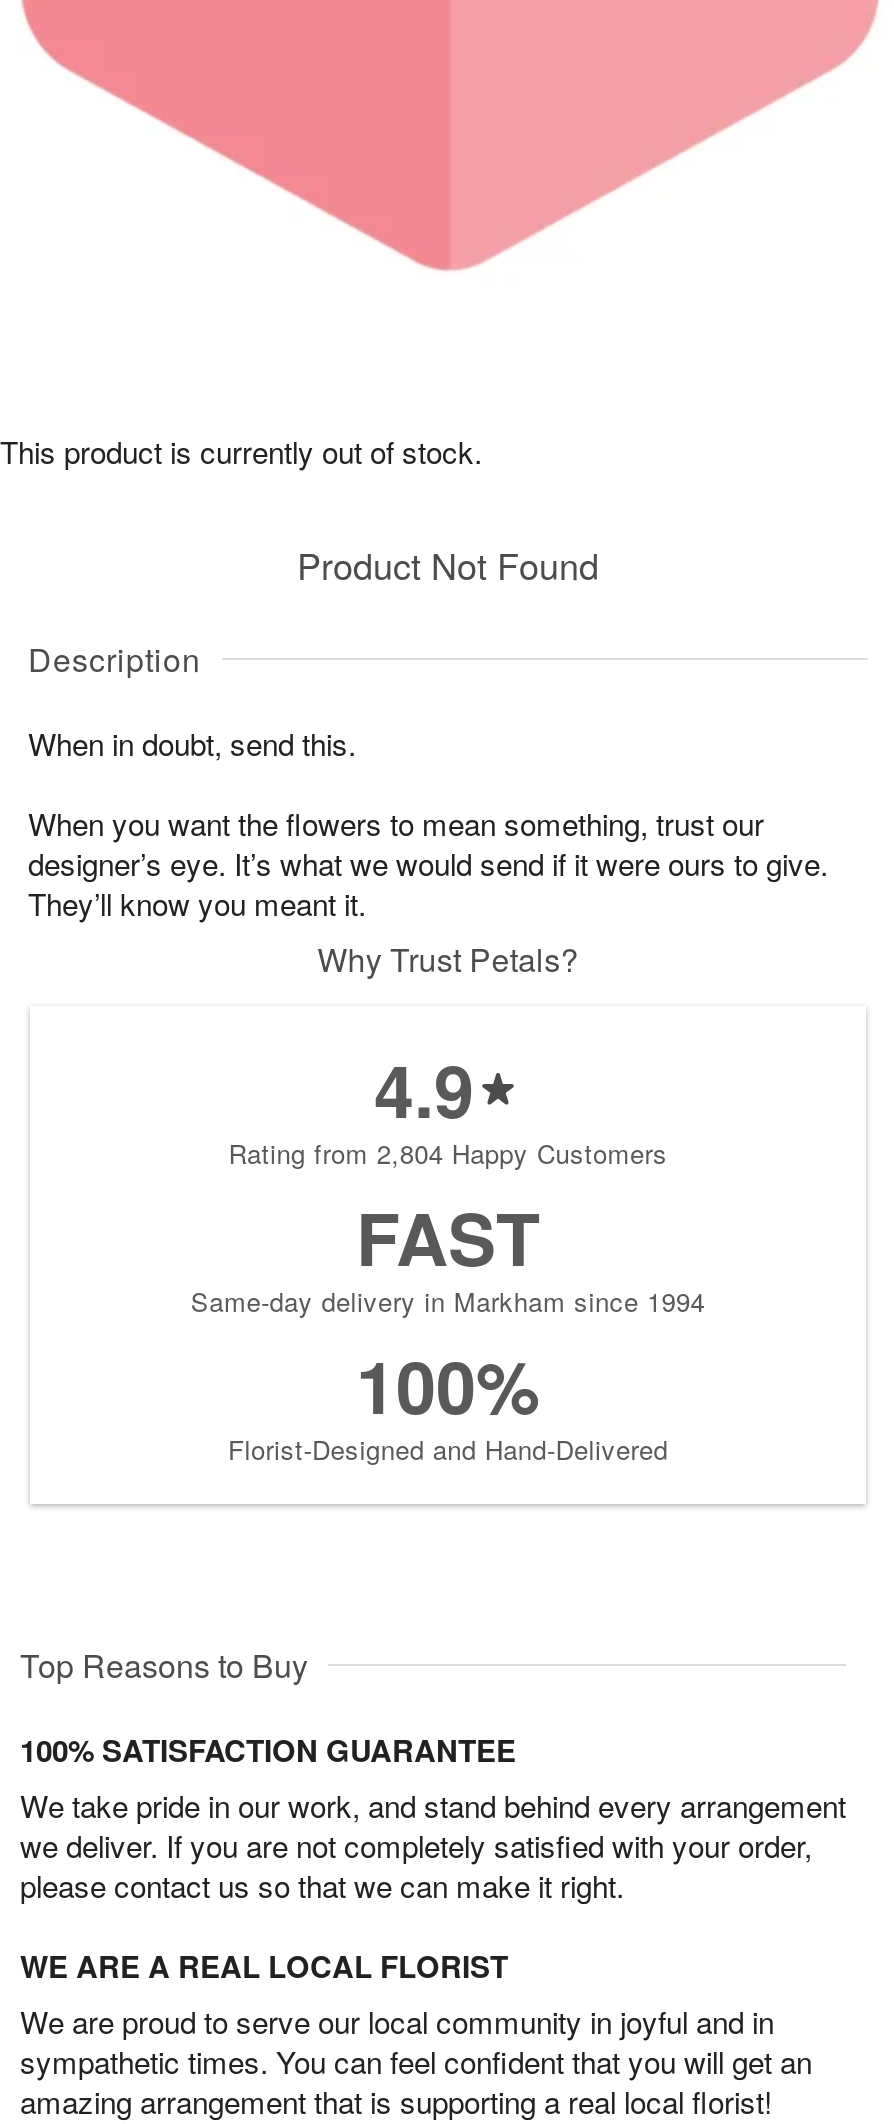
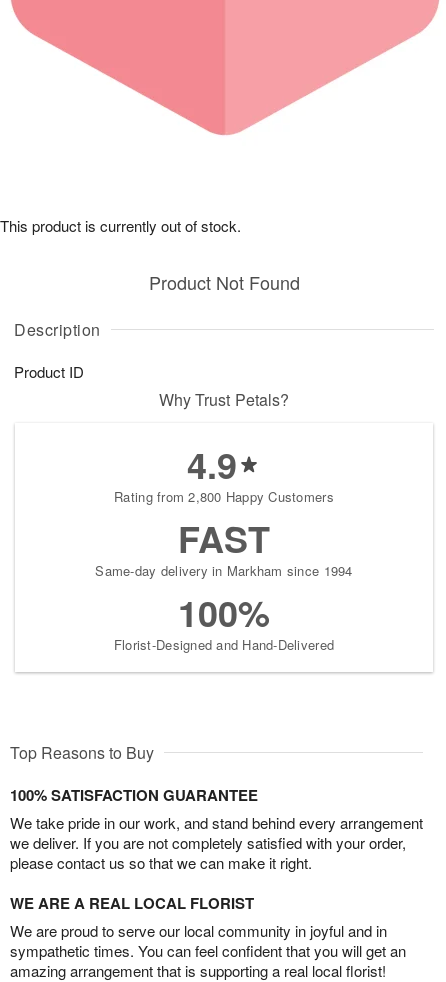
[28,722,828,924] When in doubt, send this. | When you want the flowers to mean something, trust our | designer’s eye. It’s what we would send if it were ours to give. | They’ll know you meant it. -> [14,361,84,382] Product ID
[228,1134,668,1172] Rating from 2,804 Happy Customers -> [114,487,334,506] Rating from 2,800 Happy Customers

